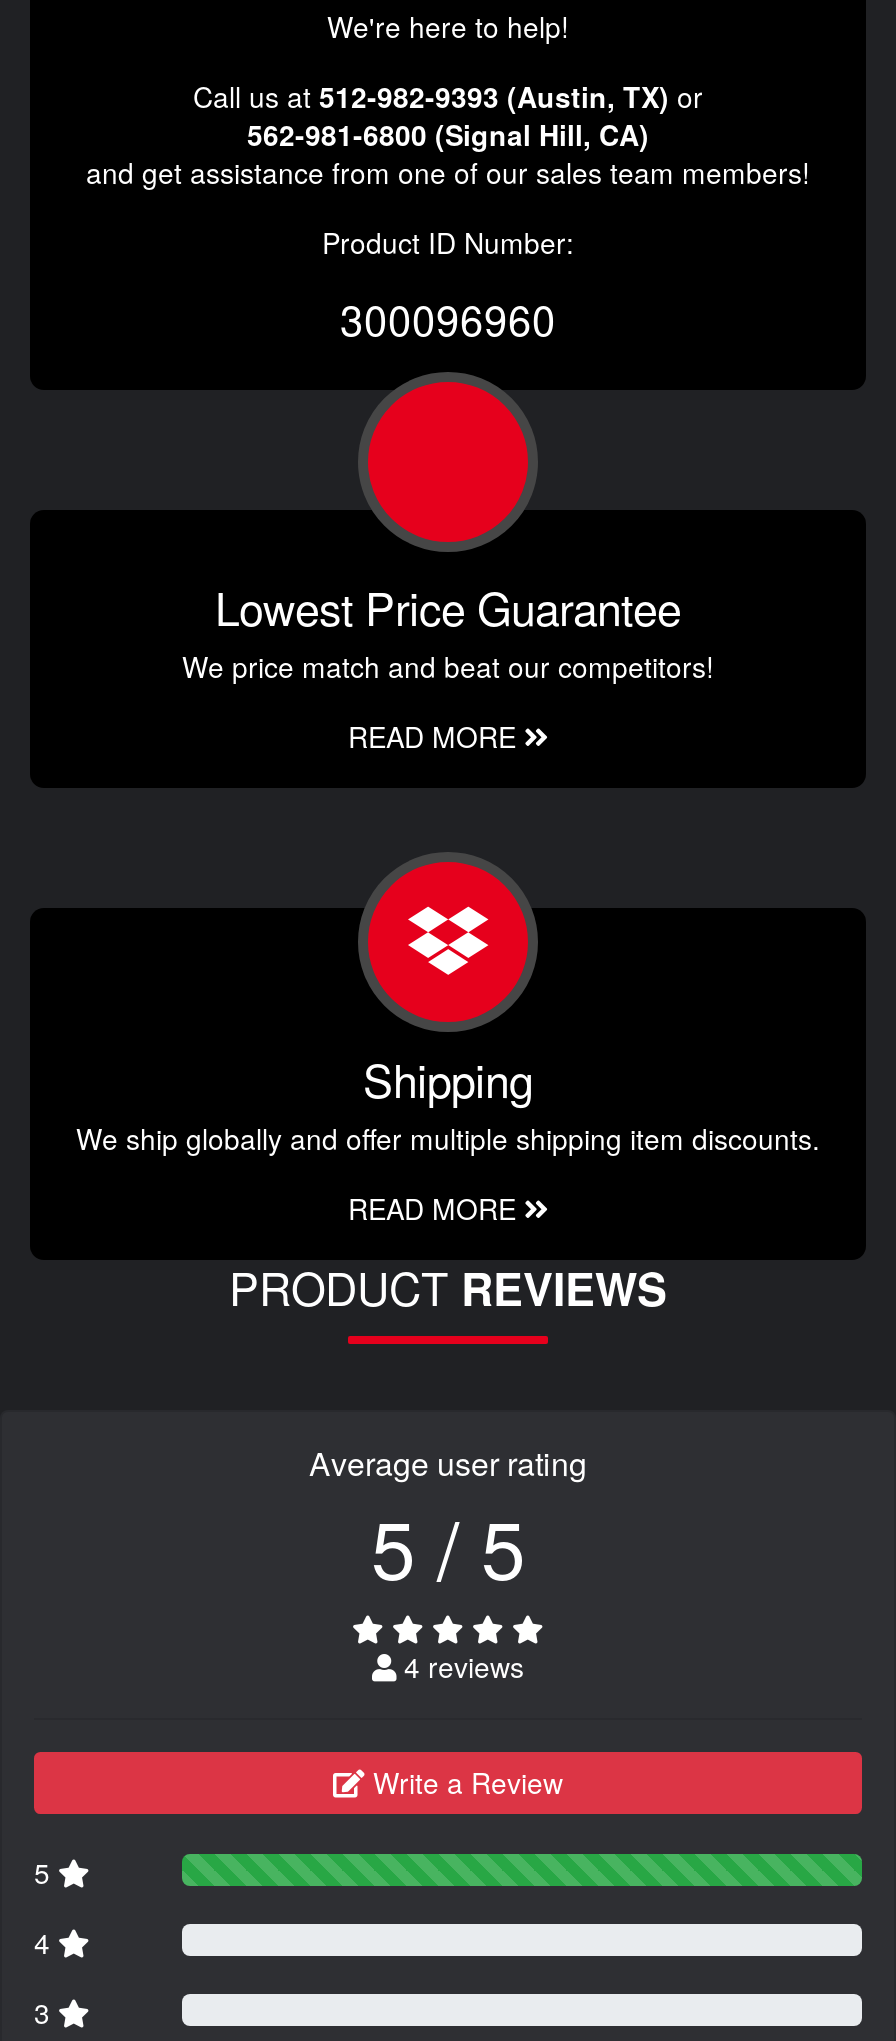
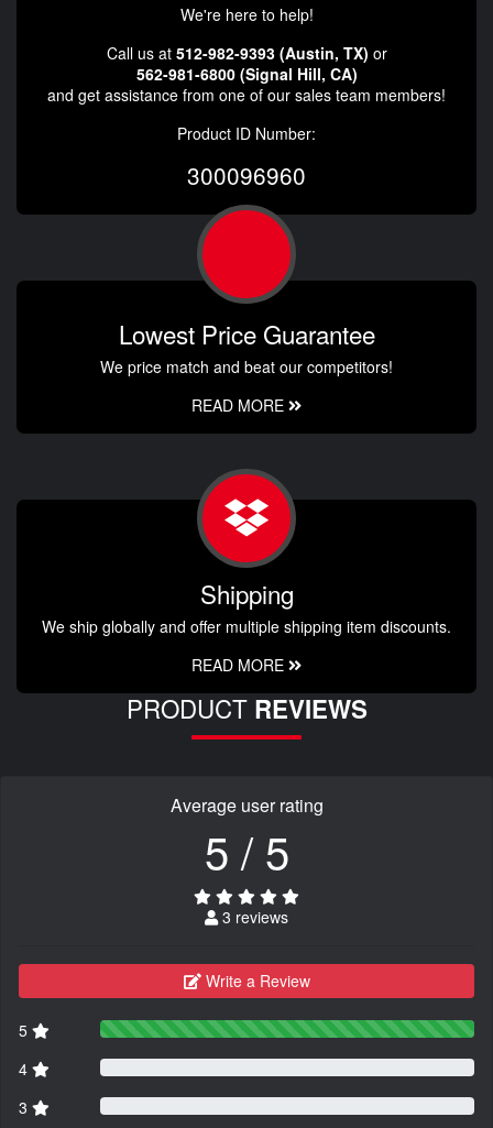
[396,1646,524,1686] 4 reviews -> [218,906,288,928] 3 reviews

